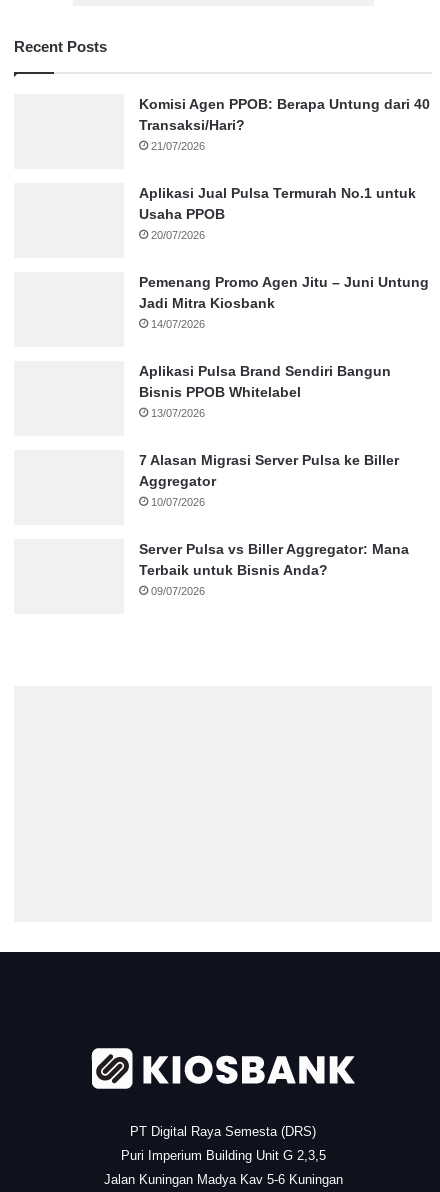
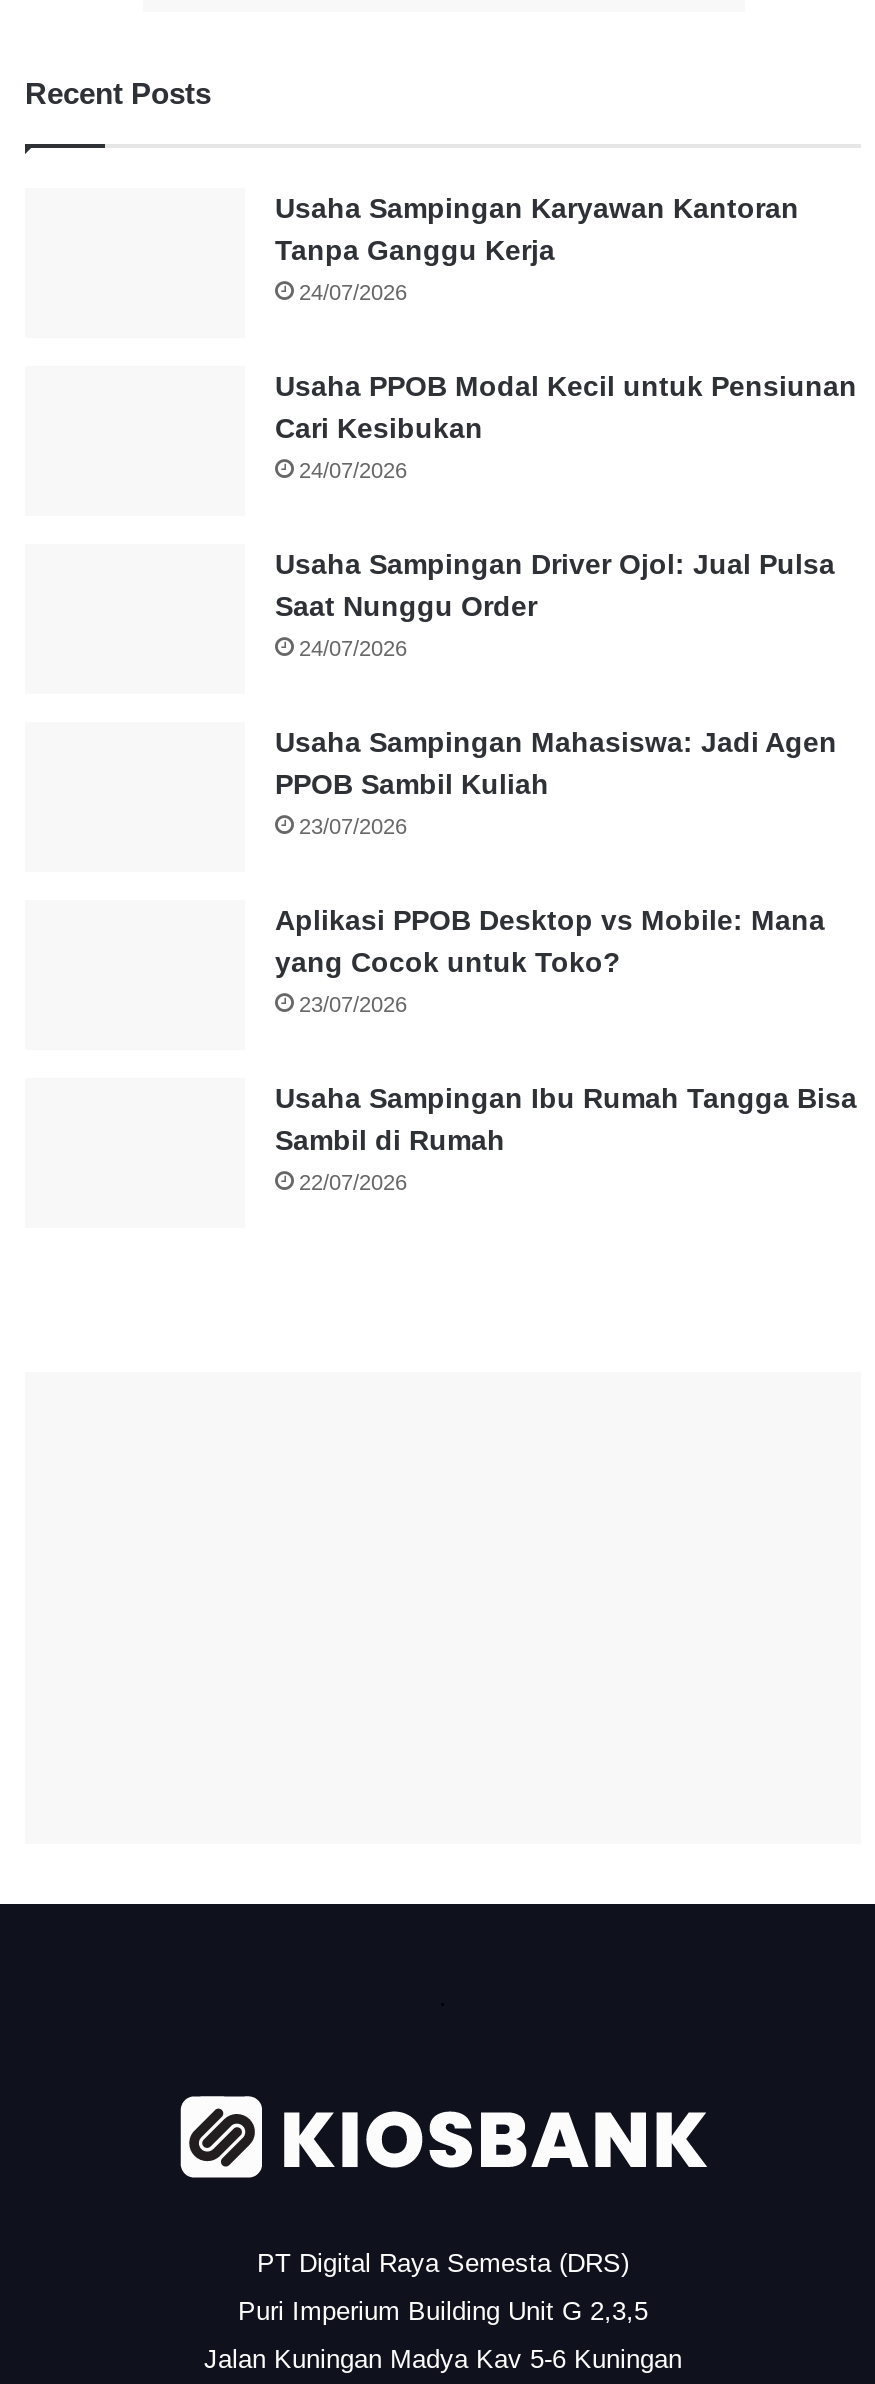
[139,96,430,152] Komisi Agen PPOB: Berapa Untung dari 40 | Transaksi/Hari? | 21/07/2026 -> [275,192,799,304] Usaha Sampingan Karyawan Kantoran | Tanpa Ganggu Kerja | 24/07/2026
[139,185,416,241] Aplikasi Jual Pulsa Termurah No.1 untuk | Usaha PPOB | 20/07/2026 -> [275,370,857,482] Usaha PPOB Modal Kecil untuk Pensiunan | Cari Kesibukan | 24/07/2026
[139,274,429,330] Pemenang Promo Agen Jitu – Juni Untung | Jadi Mitra Kiosbank | 14/07/2026 -> [275,548,835,660] Usaha Sampingan Driver Ojol: Jual Pulsa | Saat Nunggu Order | 24/07/2026
[139,363,391,419] Aplikasi Pulsa Brand Sendiri Bangun | Bisnis PPOB Whitelabel | 13/07/2026 -> [275,726,837,838] Usaha Sampingan Mahasiswa: Jadi Agen | PPOB Sambil Kuliah | 23/07/2026
[139,452,399,508] 7 Alasan Migrasi Server Pulsa ke Biller | Aggregator | 10/07/2026 -> [275,904,825,1016] Aplikasi PPOB Desktop vs Mobile: Mana | yang Cocok untuk Toko? | 23/07/2026
[139,541,409,597] Server Pulsa vs Biller Aggregator: Mana | Terbaik untuk Bisnis Anda? | 09/07/2026 -> [275,1082,857,1194] Usaha Sampingan Ibu Rumah Tangga Bisa | Sambil di Rumah | 22/07/2026

